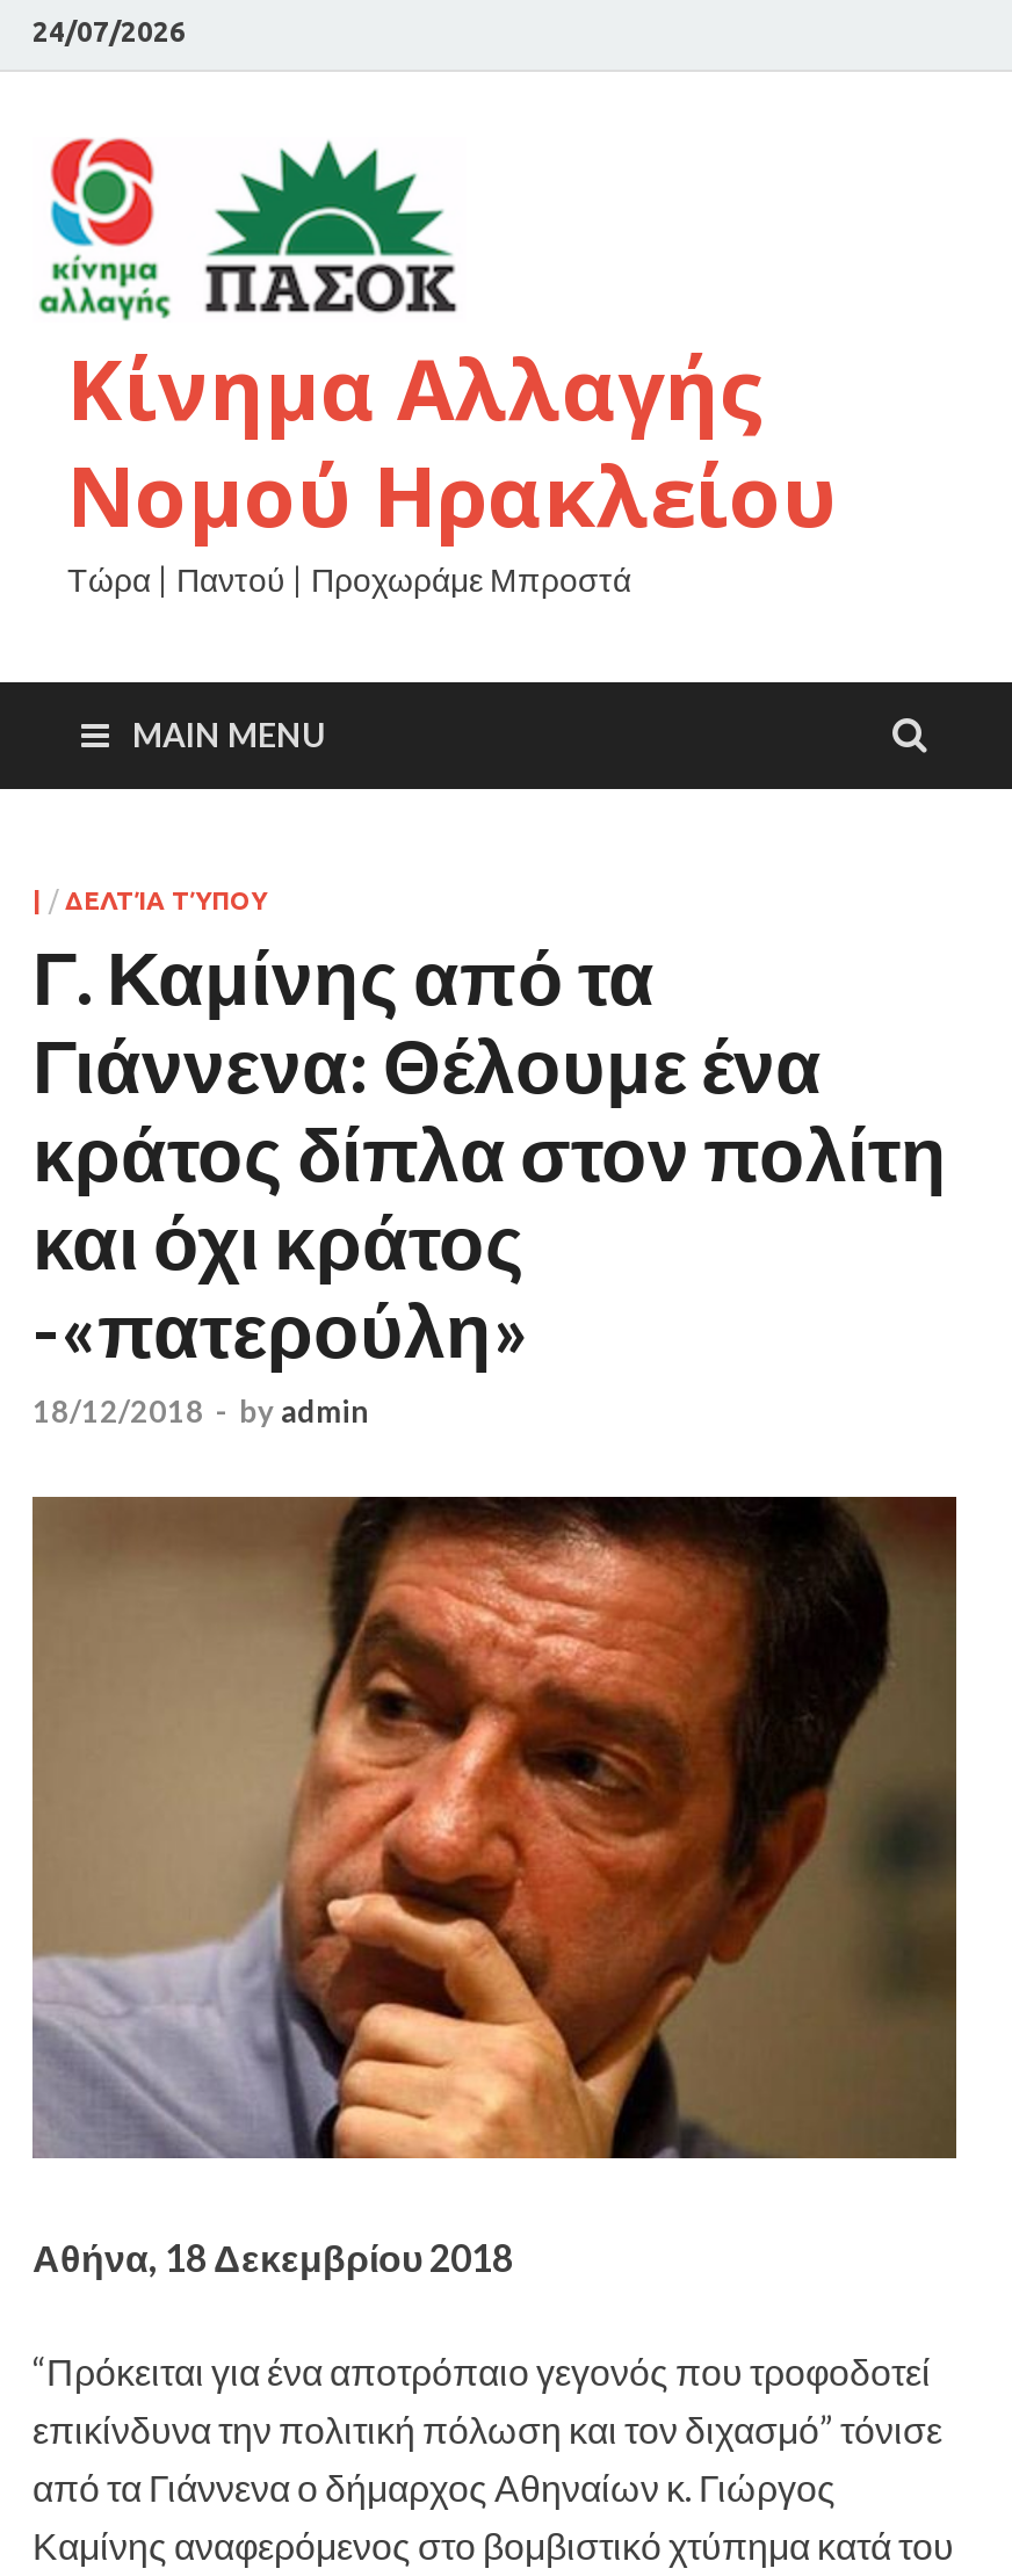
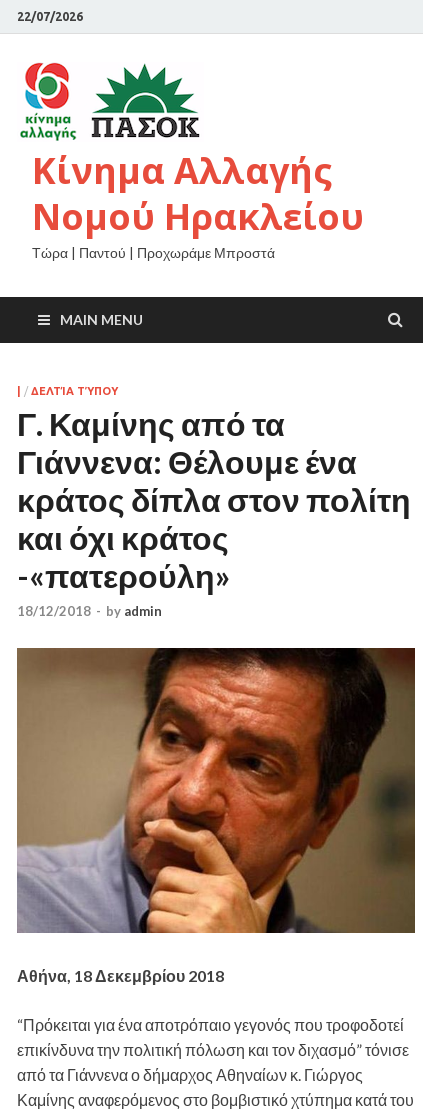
[32,15,186,45] 24/07/2026 -> [17,9,83,22] 22/07/2026

